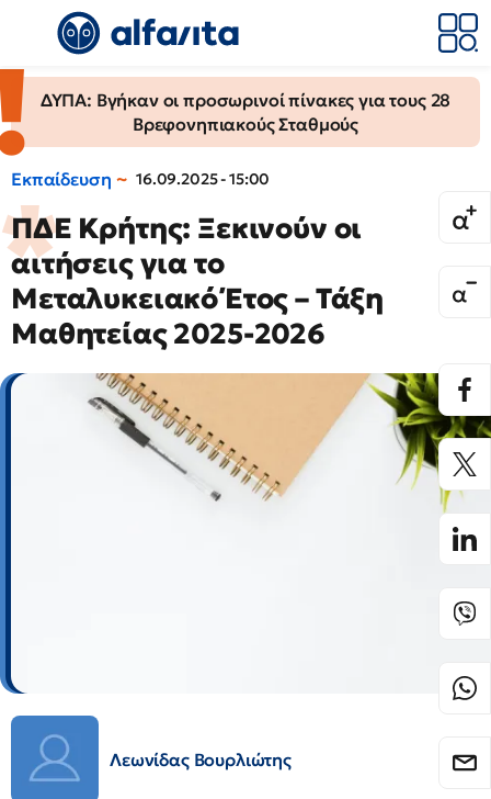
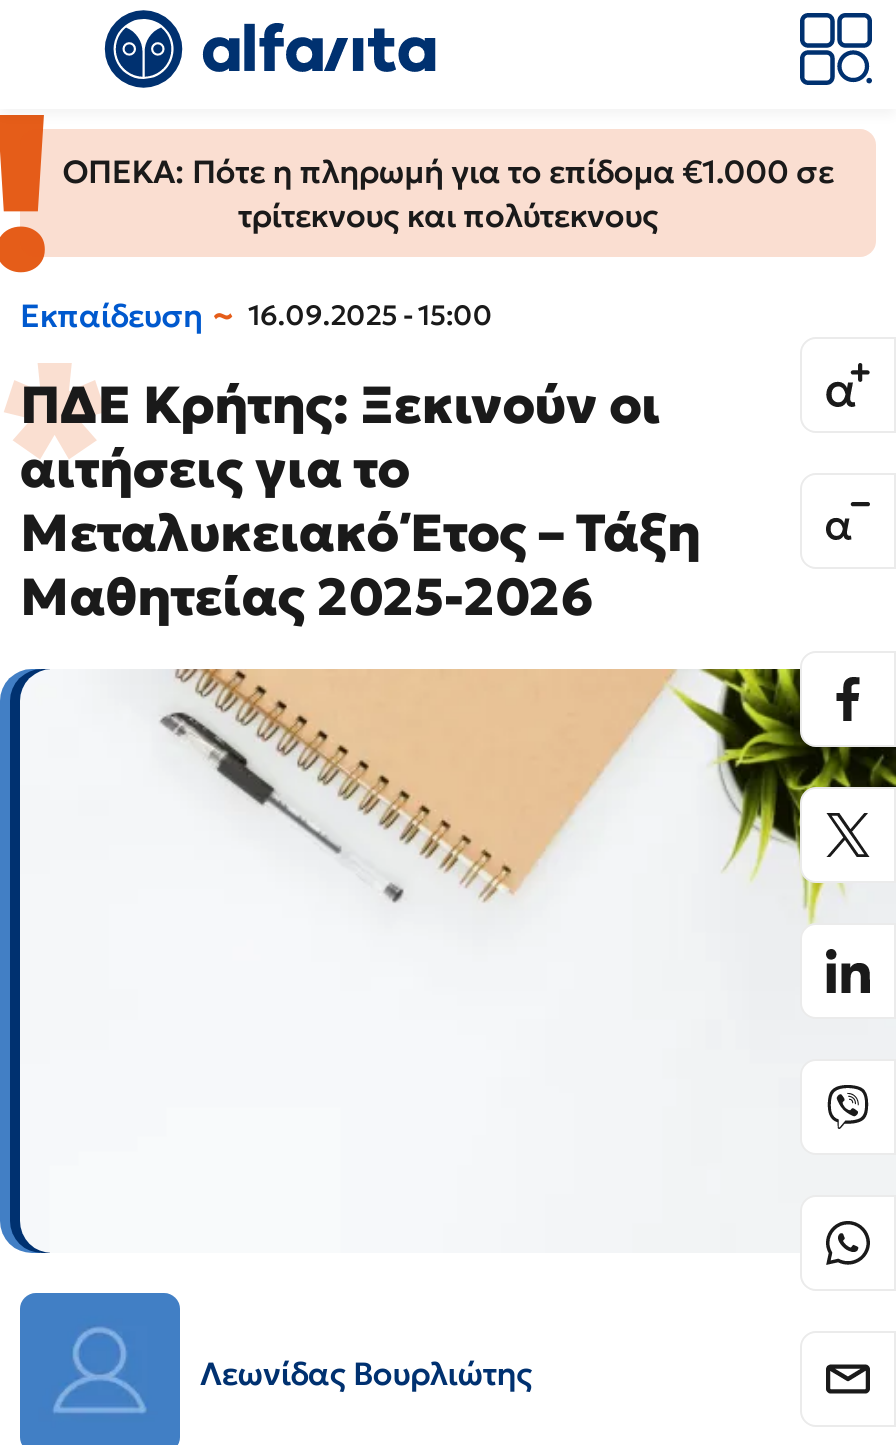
[40,89,451,135] ΔΥΠΑ: Βγήκαν οι προσωρινοί πίνακες για τους 28 | Βρεφονηπιακούς Σταθμούς -> [62,151,834,235] ΟΠΕΚΑ: Πότε η πληρωμή για το επίδομα €1.000 σε | τρίτεκνους και πολύτεκνους

